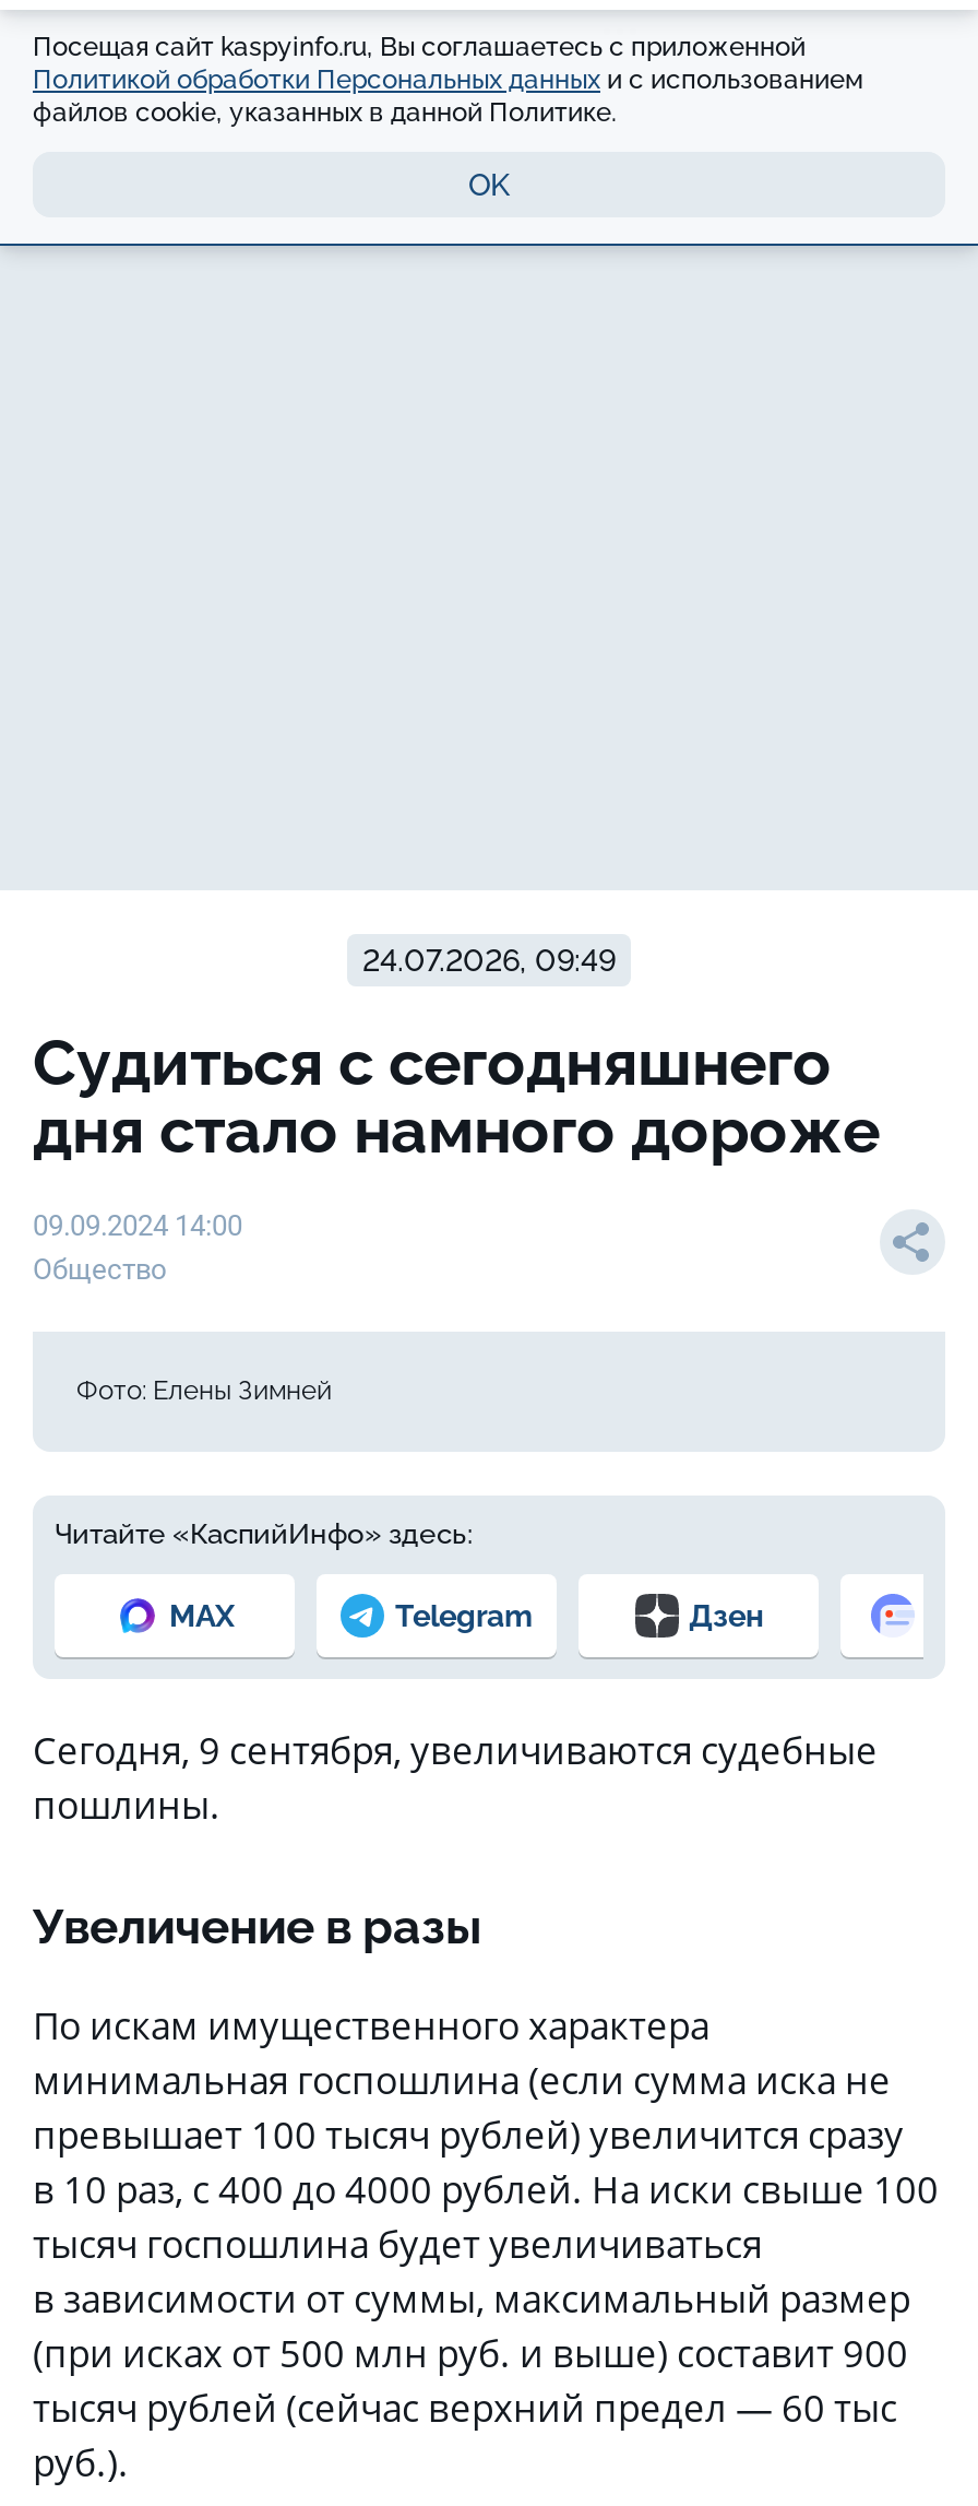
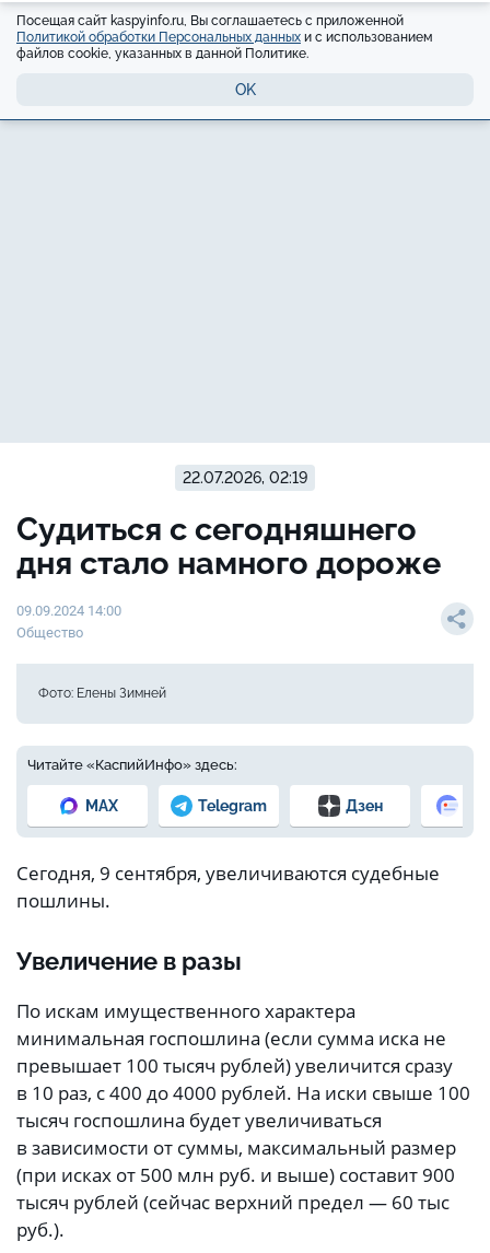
[362,943,616,978] 24.07.2026, 09:49 -> [183,469,307,487] 22.07.2026, 02:19

